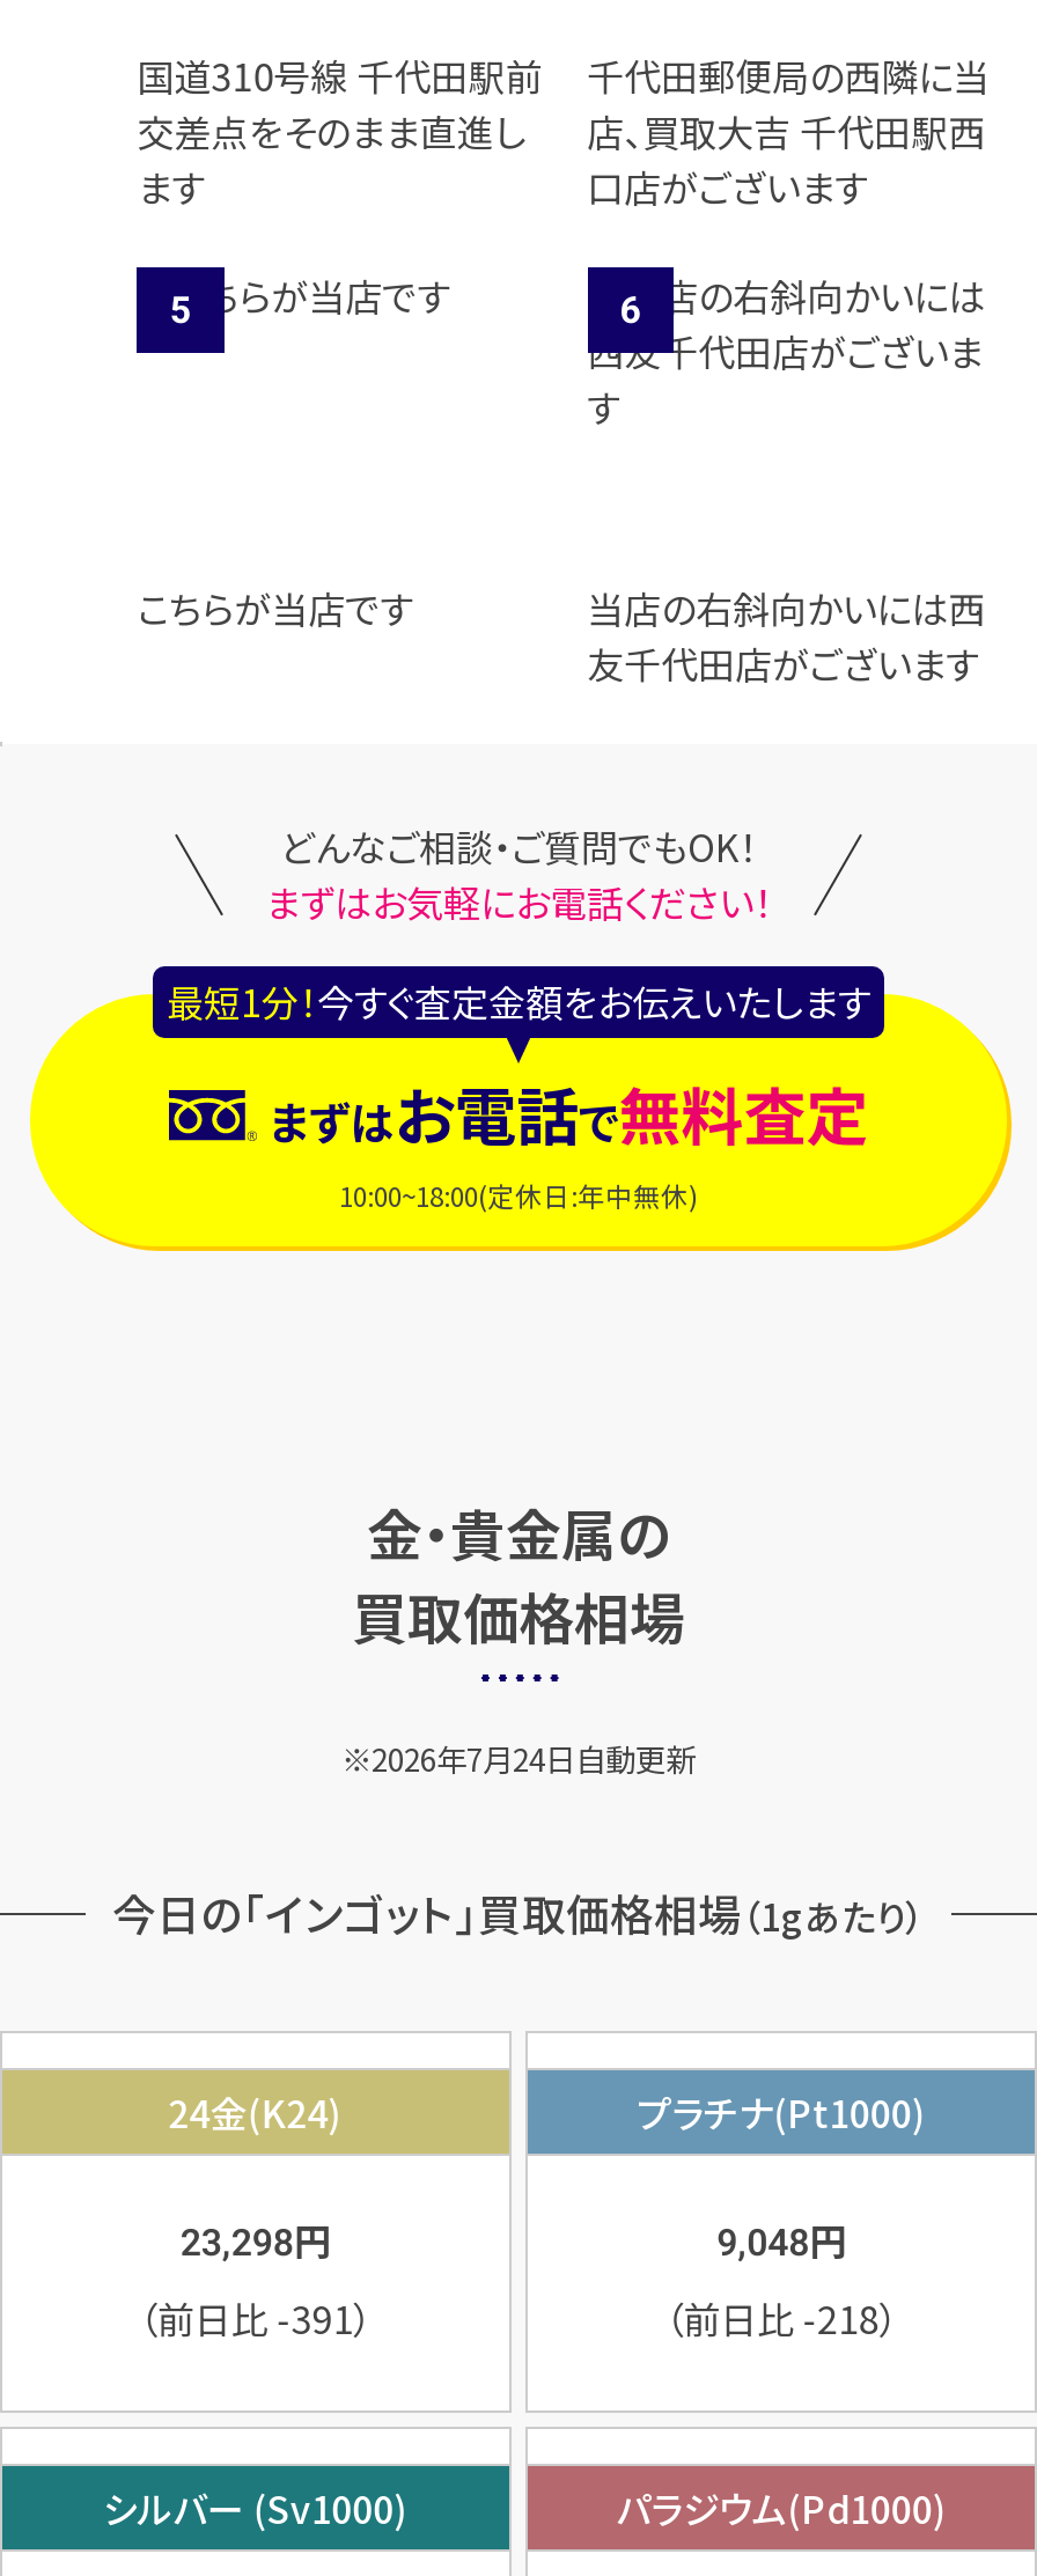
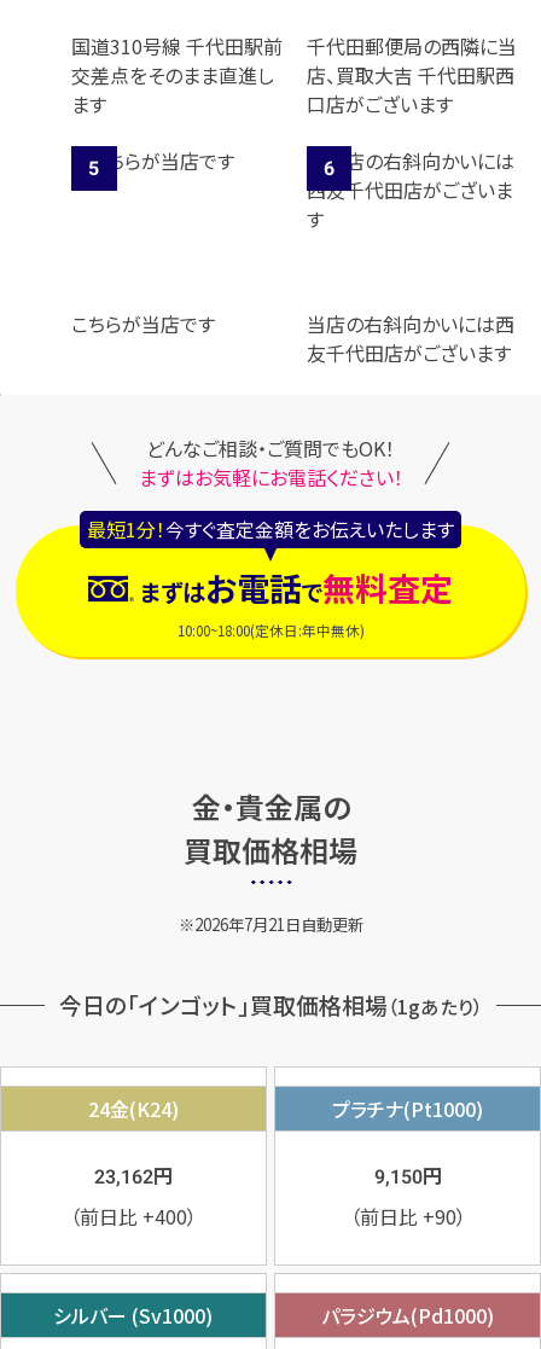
[372,1736,696,1780] 2026年7月24日自動更新 -> [194,912,363,935] 2026年7月21日自動更新
[180,2212,331,2272] 23,298円 -> [94,1161,173,1192] 23,162円
[717,2212,846,2272] 9,048円 -> [374,1161,441,1192] 9,150円
[139,2290,372,2345] （前日比-391） -> [70,1201,197,1230] （前日比+400）
[665,2290,898,2345] （前日比-218） -> [350,1201,466,1230] （前日比+90）

